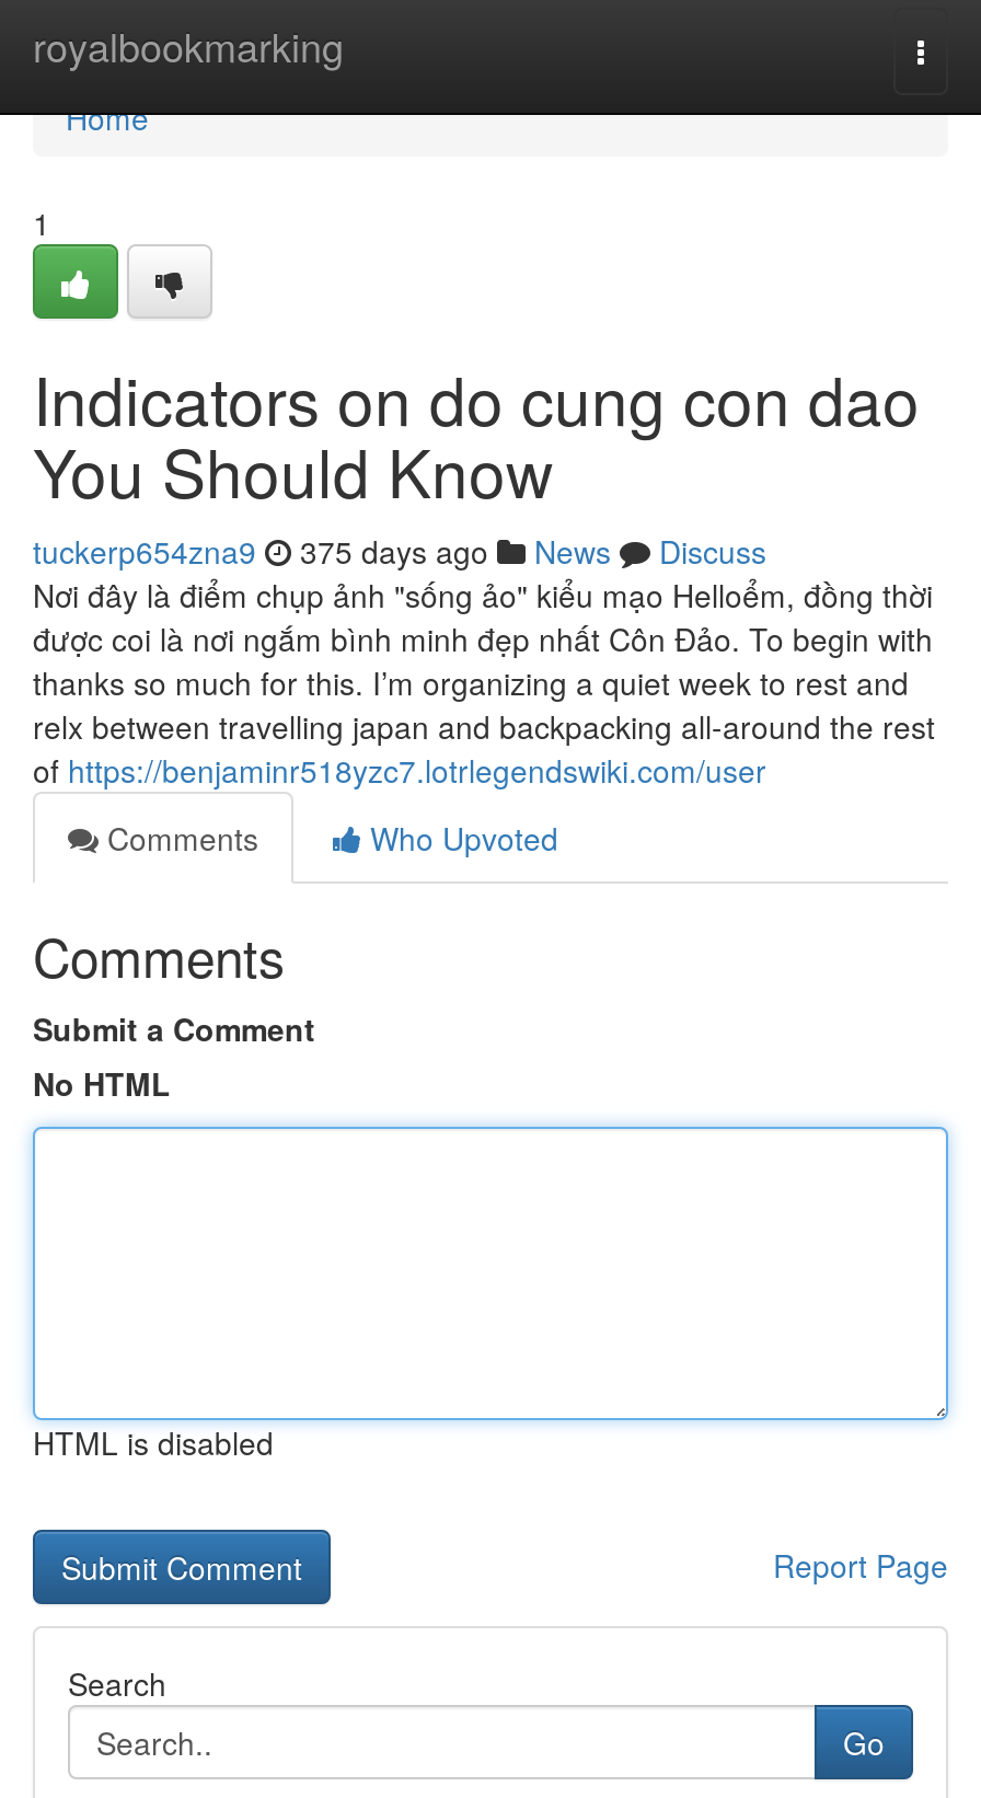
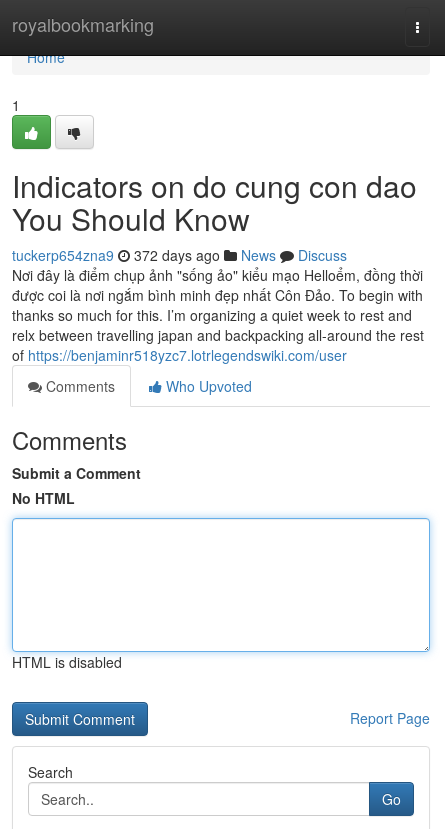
[33,529,766,573] tuckerp654zna9 375 days ago News Discuss -> [12,245,347,265] tuckerp654zna9 372 days ago News Discuss

